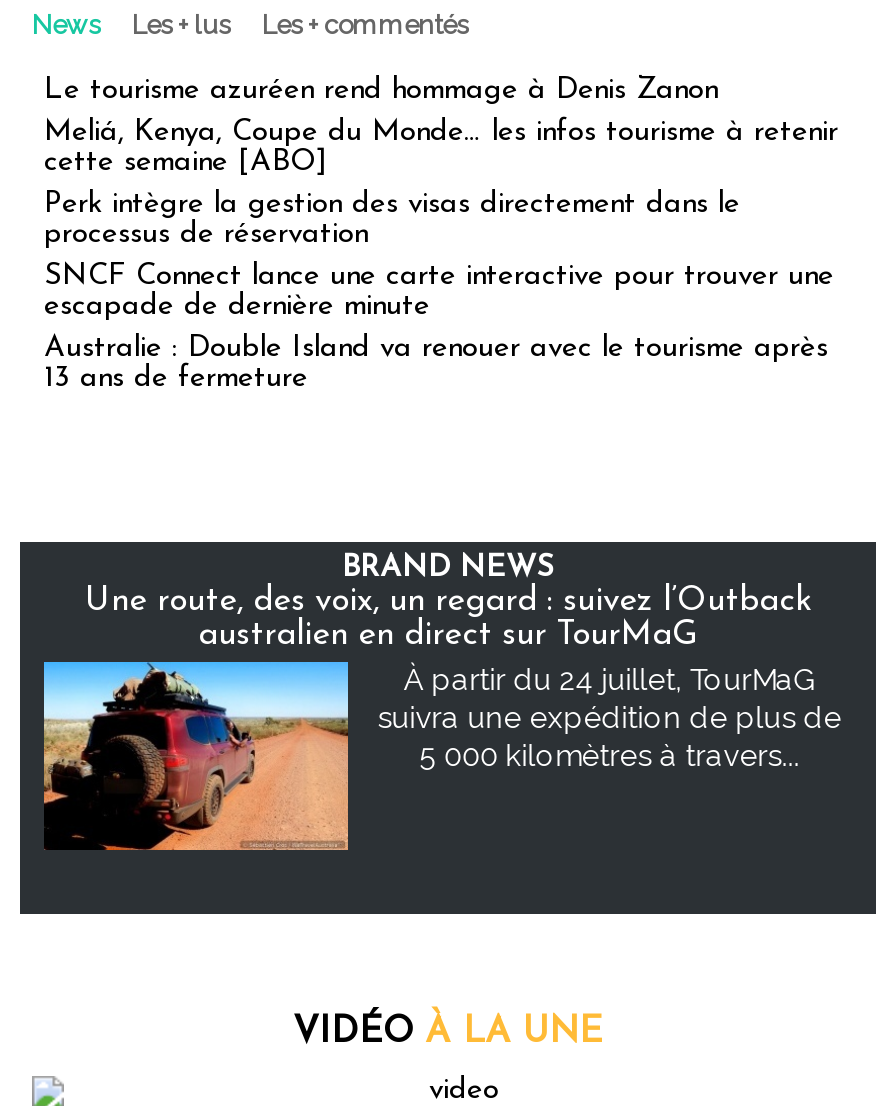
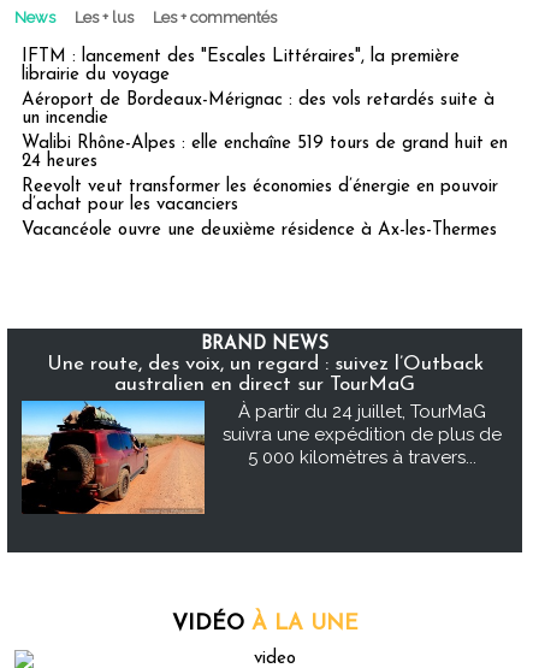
[44,76,838,394] Le tourisme azuréen rend hommage à Denis Zanon | Meliá, Kenya, Coupe du Monde… les infos tourisme à retenir | cette semaine [ABO] | Perk intègre la gestion des visas directement dans le | processus de réservation | SNCF Connect lance une carte interactive pour trouver une | escapade de dernière minute | Australie : Double Island va renouer avec le tourisme après | 13 ans de fermeture -> [22,48,508,240] IFTM : lancement des "Escales Littéraires", la première | librairie du voyage | Aéroport de Bordeaux-Mérignac : des vols retardés suite à | un incendie | Walibi Rhône-Alpes : elle enchaîne 519 tours de grand huit en | 24 heures | Reevolt veut transformer les économies d’énergie en pouvoir | d’achat pour les vacanciers | Vacancéole ouvre une deuxième résidence à Ax-les-Thermes

